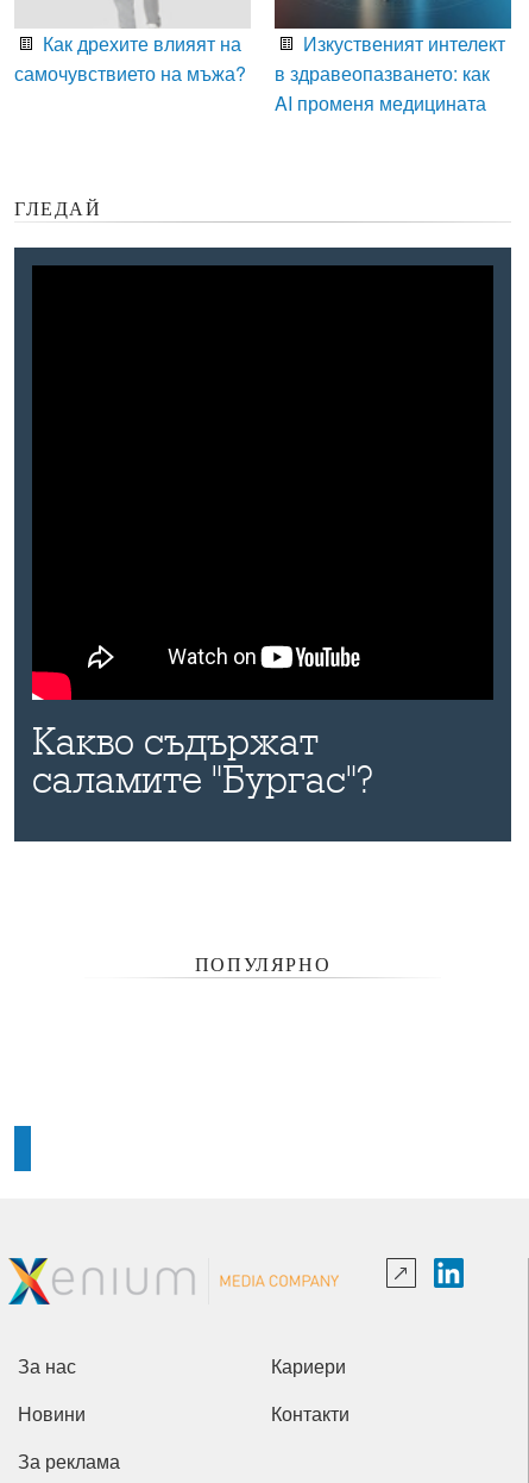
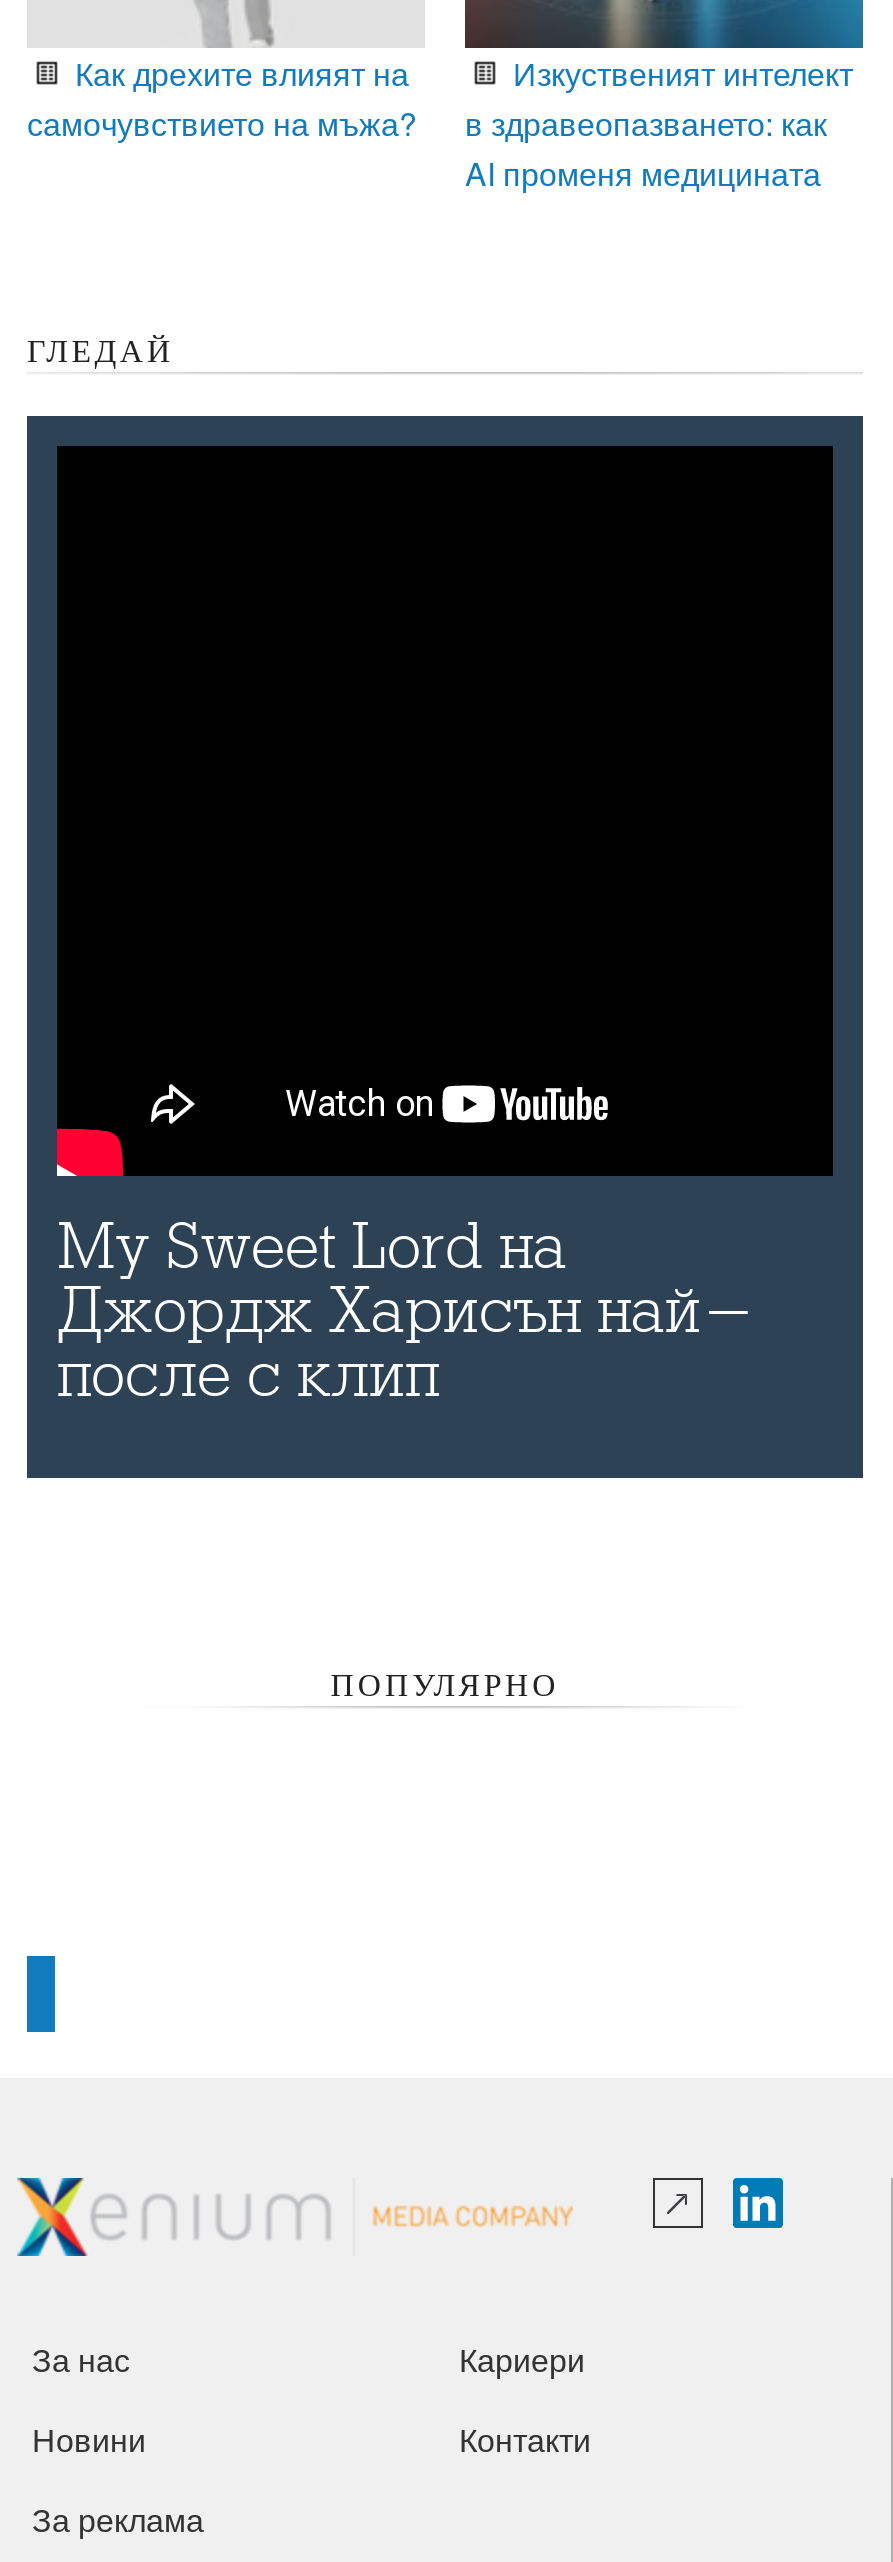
[32,720,374,802] Какво съдържат | саламите "Бургас"? -> [57,1210,755,1412] My Sweet Lord на | Джордж Харисън най- | после с клип

